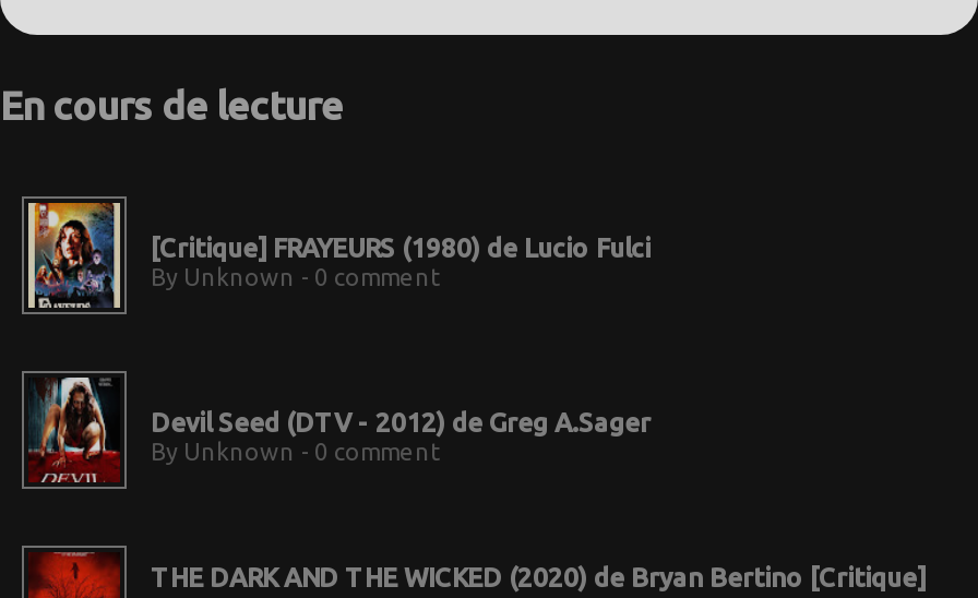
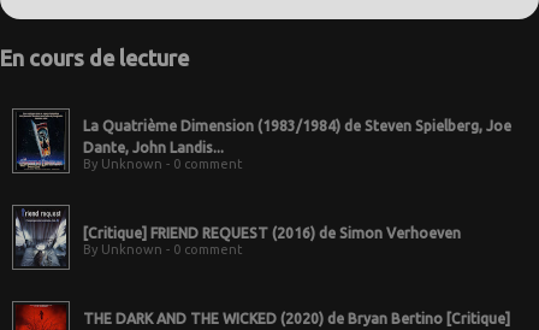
[26,201,651,310] [image] | [Critique] FRAYEURS (1980) de Lucio Fulci -> [16,112,511,170] [image] | La Quatrième Dimension (1983/1984) de Steven Spielberg, Joe | Dante, John Landis...
[28,378,651,482] [image] | Devil Seed (DTV - 2012) de Greg A.Sager -> [14,208,461,266] [image] | [Critique] FRIEND REQUEST (2016) de Simon Verhoeven

